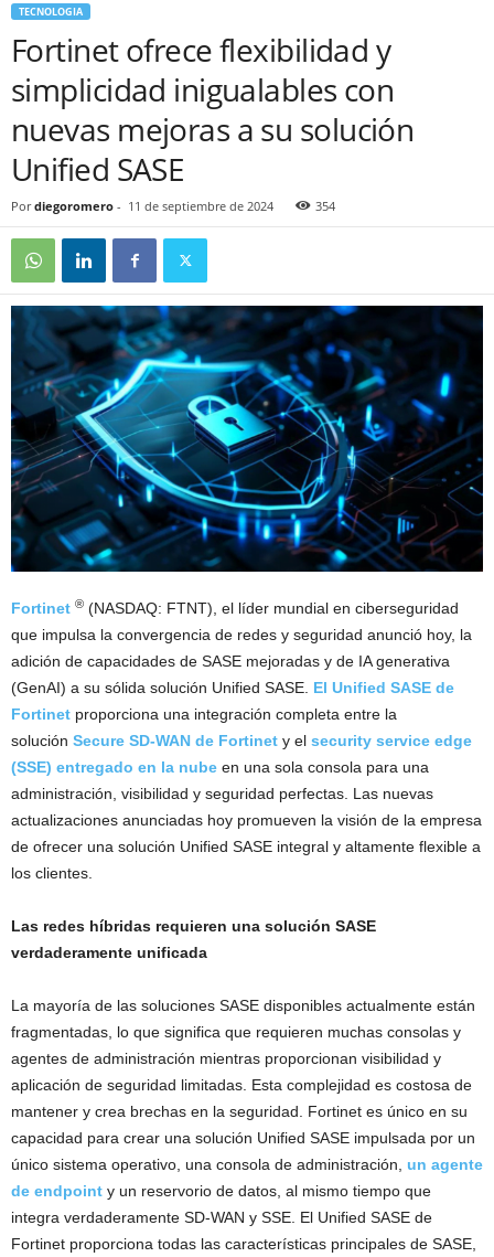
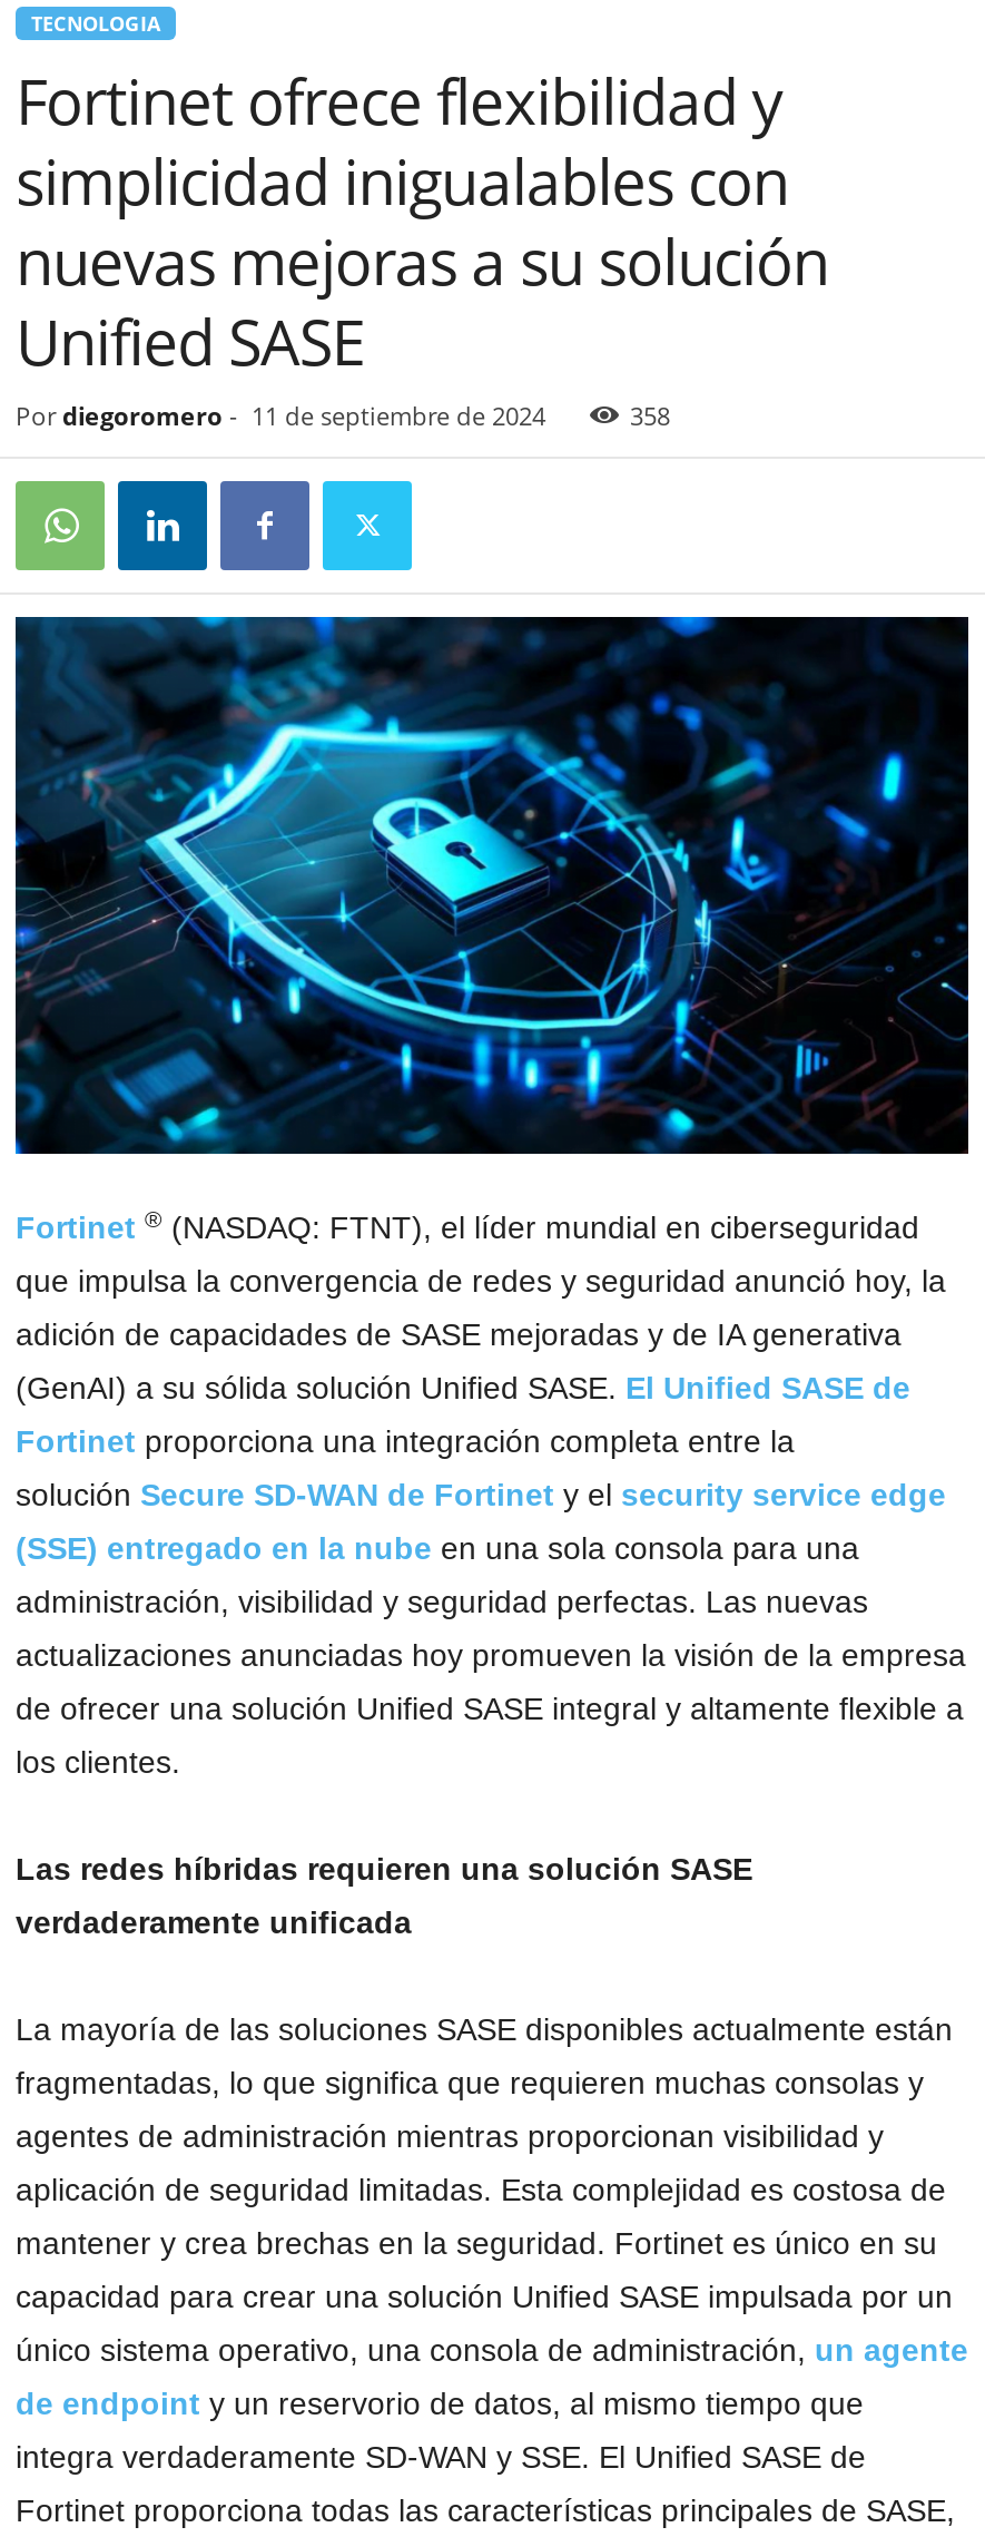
[315,198,335,214] 354 -> [630,399,670,432] 358

